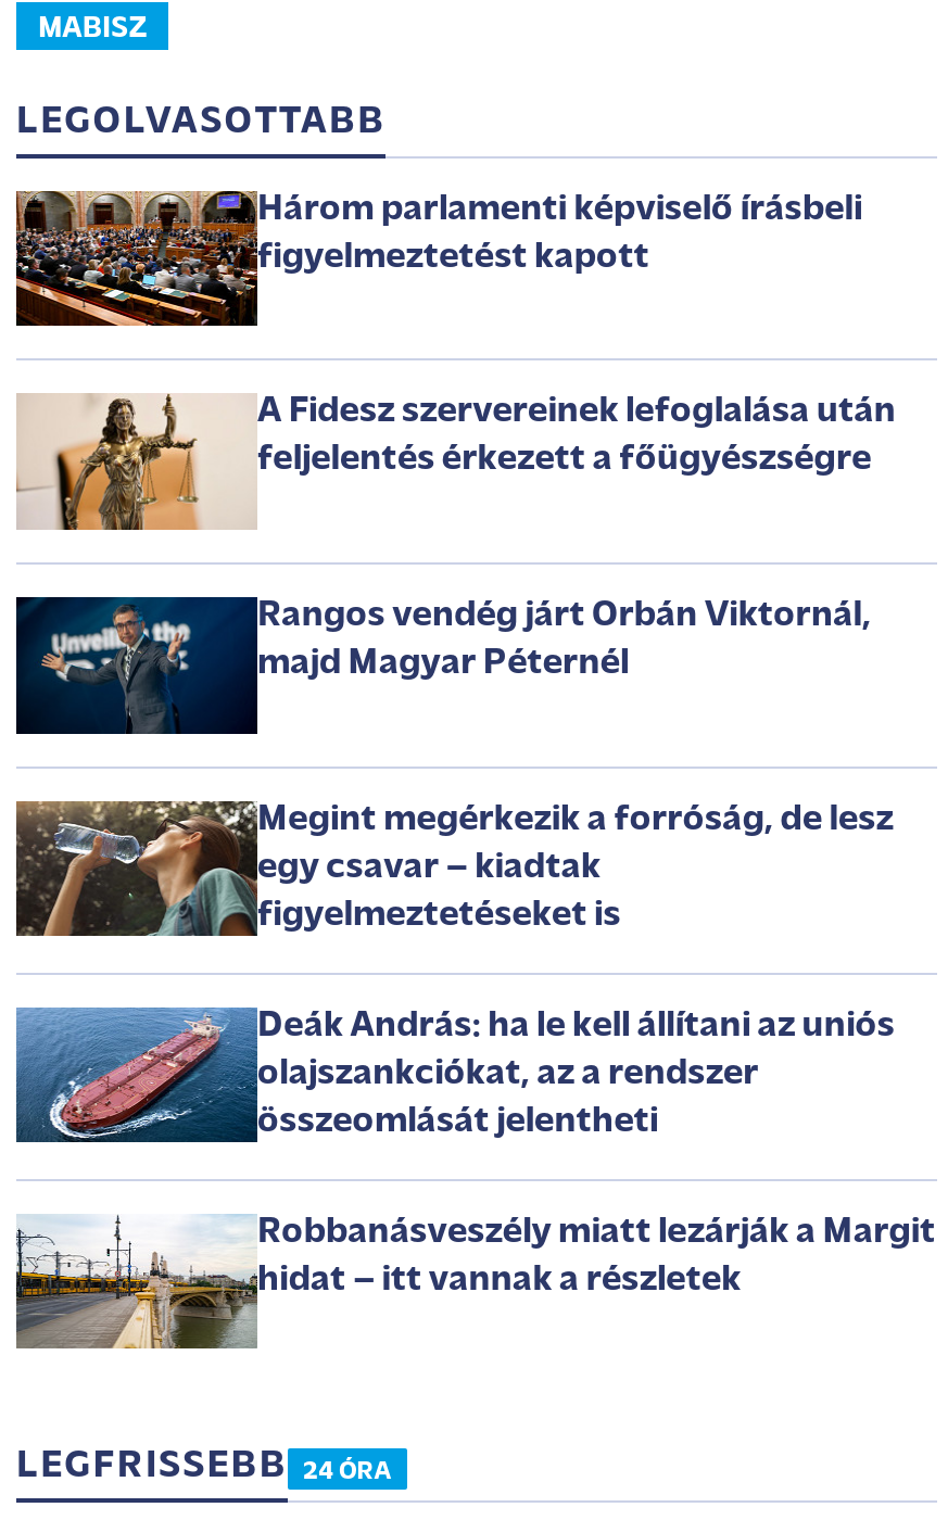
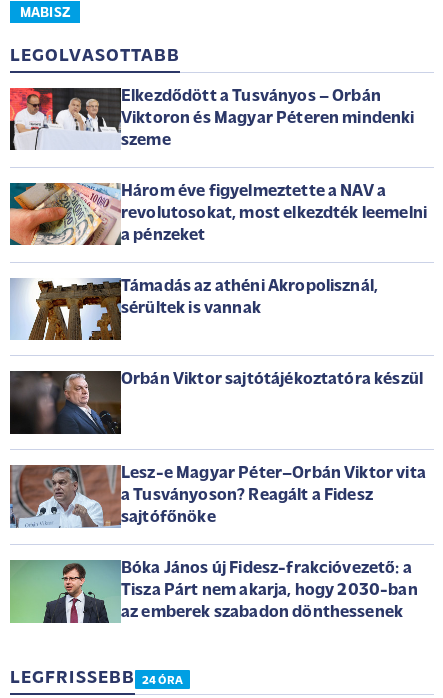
[14,189,862,328] [image] | Három parlamenti képviselő írásbeli | figyelmeztetést kapott -> [9,87,415,150] [image] | Elkezdődött a Tusványos – Orbán | Viktoron és Magyar Péteren mindenki | szeme
[16,393,896,532] [image] | A Fidesz szervereinek lefoglalása után | feljelentés érkezett a főügyészségre -> [9,182,427,246] [image] | Három éve figyelmeztette a NAV a | revolutosokat, most elkezdték leemelni | a pénzeket
[14,595,871,736] [image] | Rangos vendég járt Orbán Viktornál, | majd Magyar Péternél -> [10,278,378,341] [image] | Támadás az athéni Akropolisznál, | sérültek is vannak
[16,799,893,938] [image] | Megint megérkezik a forróság, de lesz | egy csavar – kiadtak | figyelmeztetéseket is -> [10,370,423,435] [image] | Orbán Viktor sajtótájékoztatóra készül
[14,1005,895,1144] [image] | Deák András: ha le kell állítani az uniós | olajszankciókat, az a rendszer | összeomlását jelentheti -> [9,464,426,528] [image] | Lesz-e Magyar Péter–Orbán Viktor vita | a Tusványoson? Reagált a Fidesz | sajtófőnöke
[14,1213,935,1351] [image] | Robbanásveszély miatt lezárják a Margit | hidat – itt vannak a részletek -> [9,559,418,624] [image] | Bóka János új Fidesz-frakcióvezető: a | Tisza Párt nem akarja, hogy 2030-ban | az emberek szabadon dönthessenek

